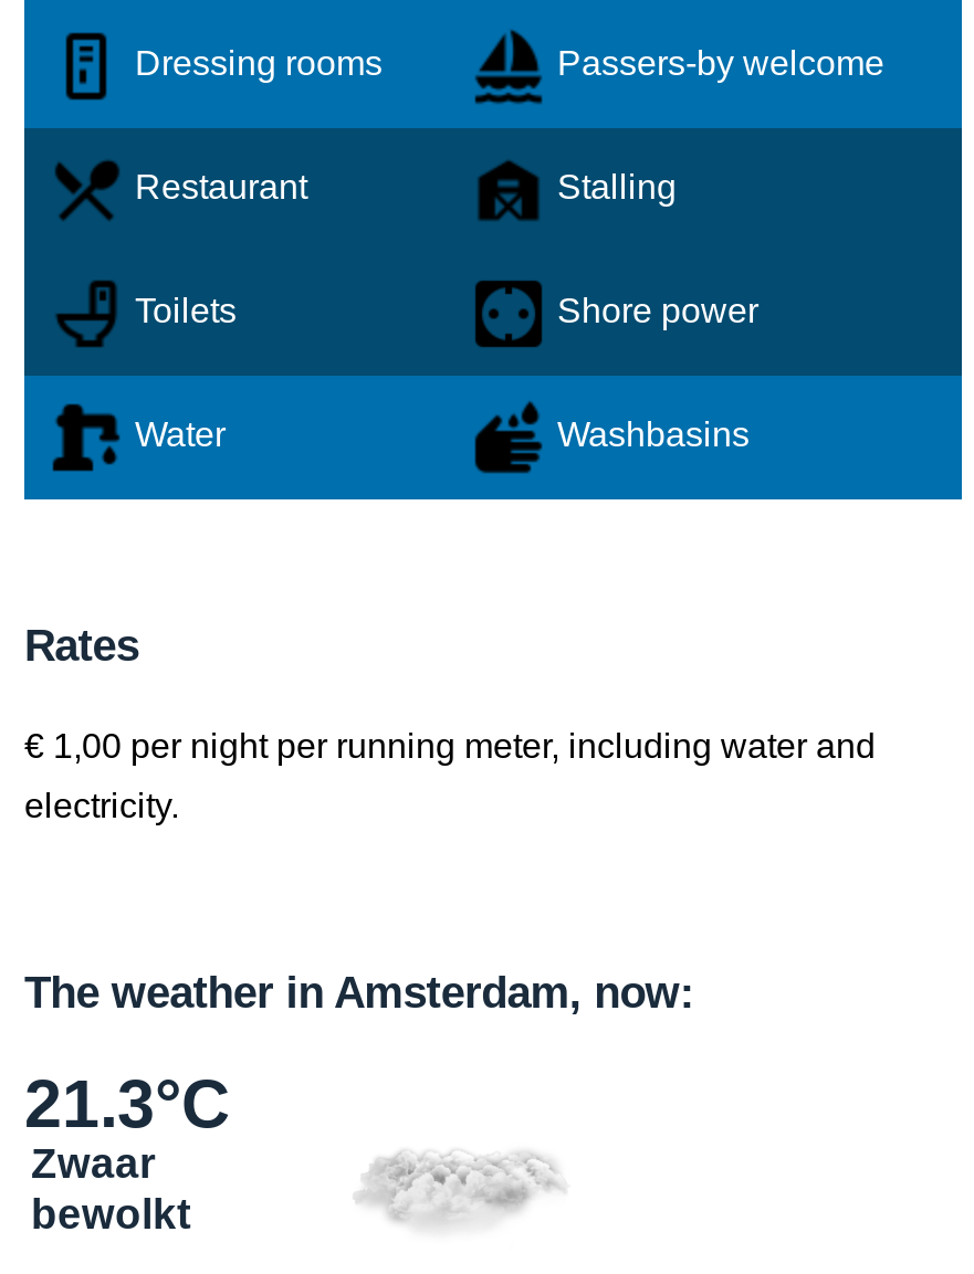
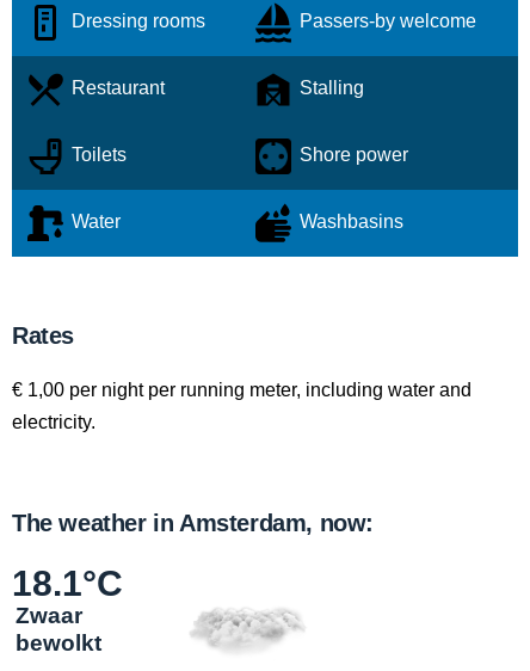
[24,1065,230,1140] 21.3°C -> [12,562,123,603] 18.1°C

